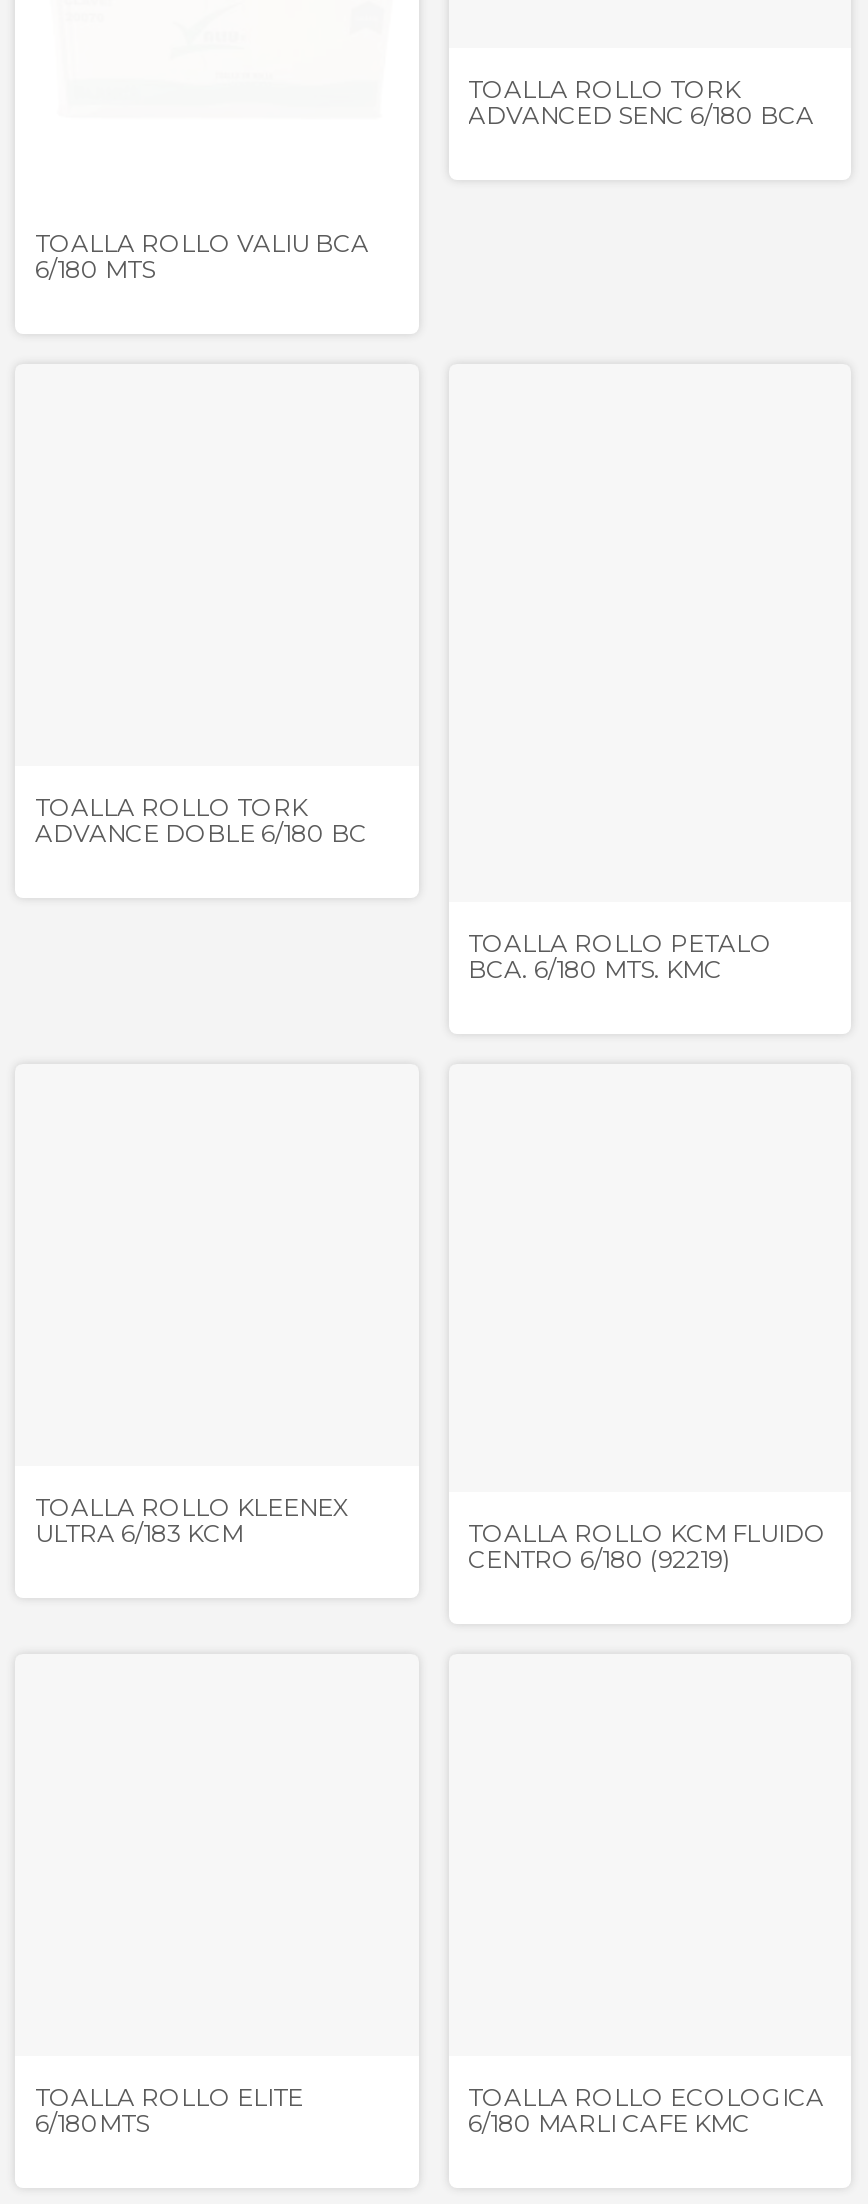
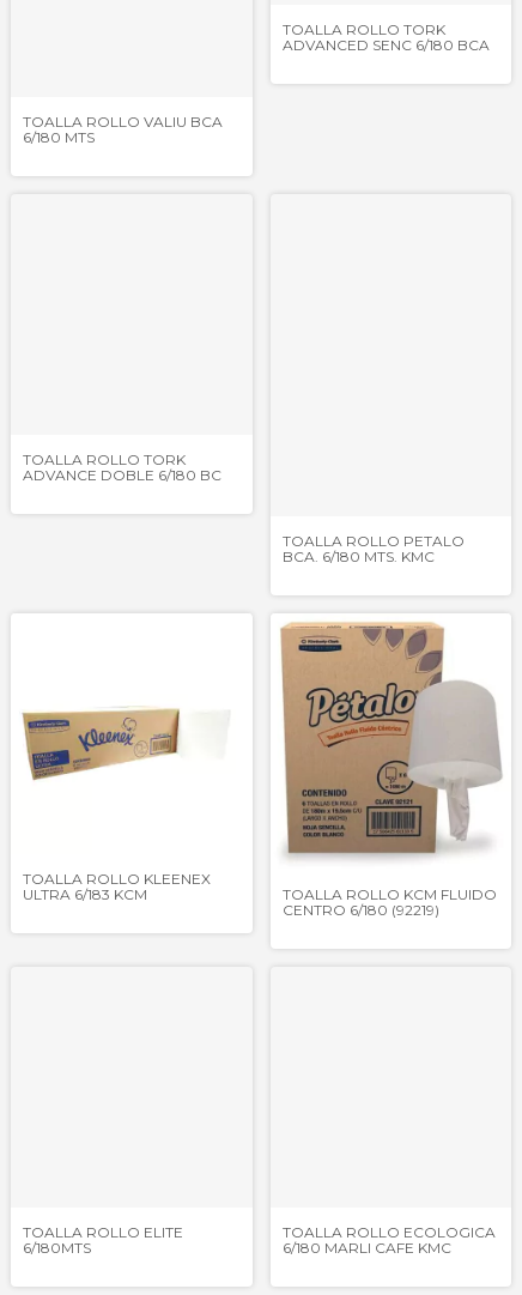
none -> [22,707,181,781] [image]
none -> [279,621,503,860] [image]

